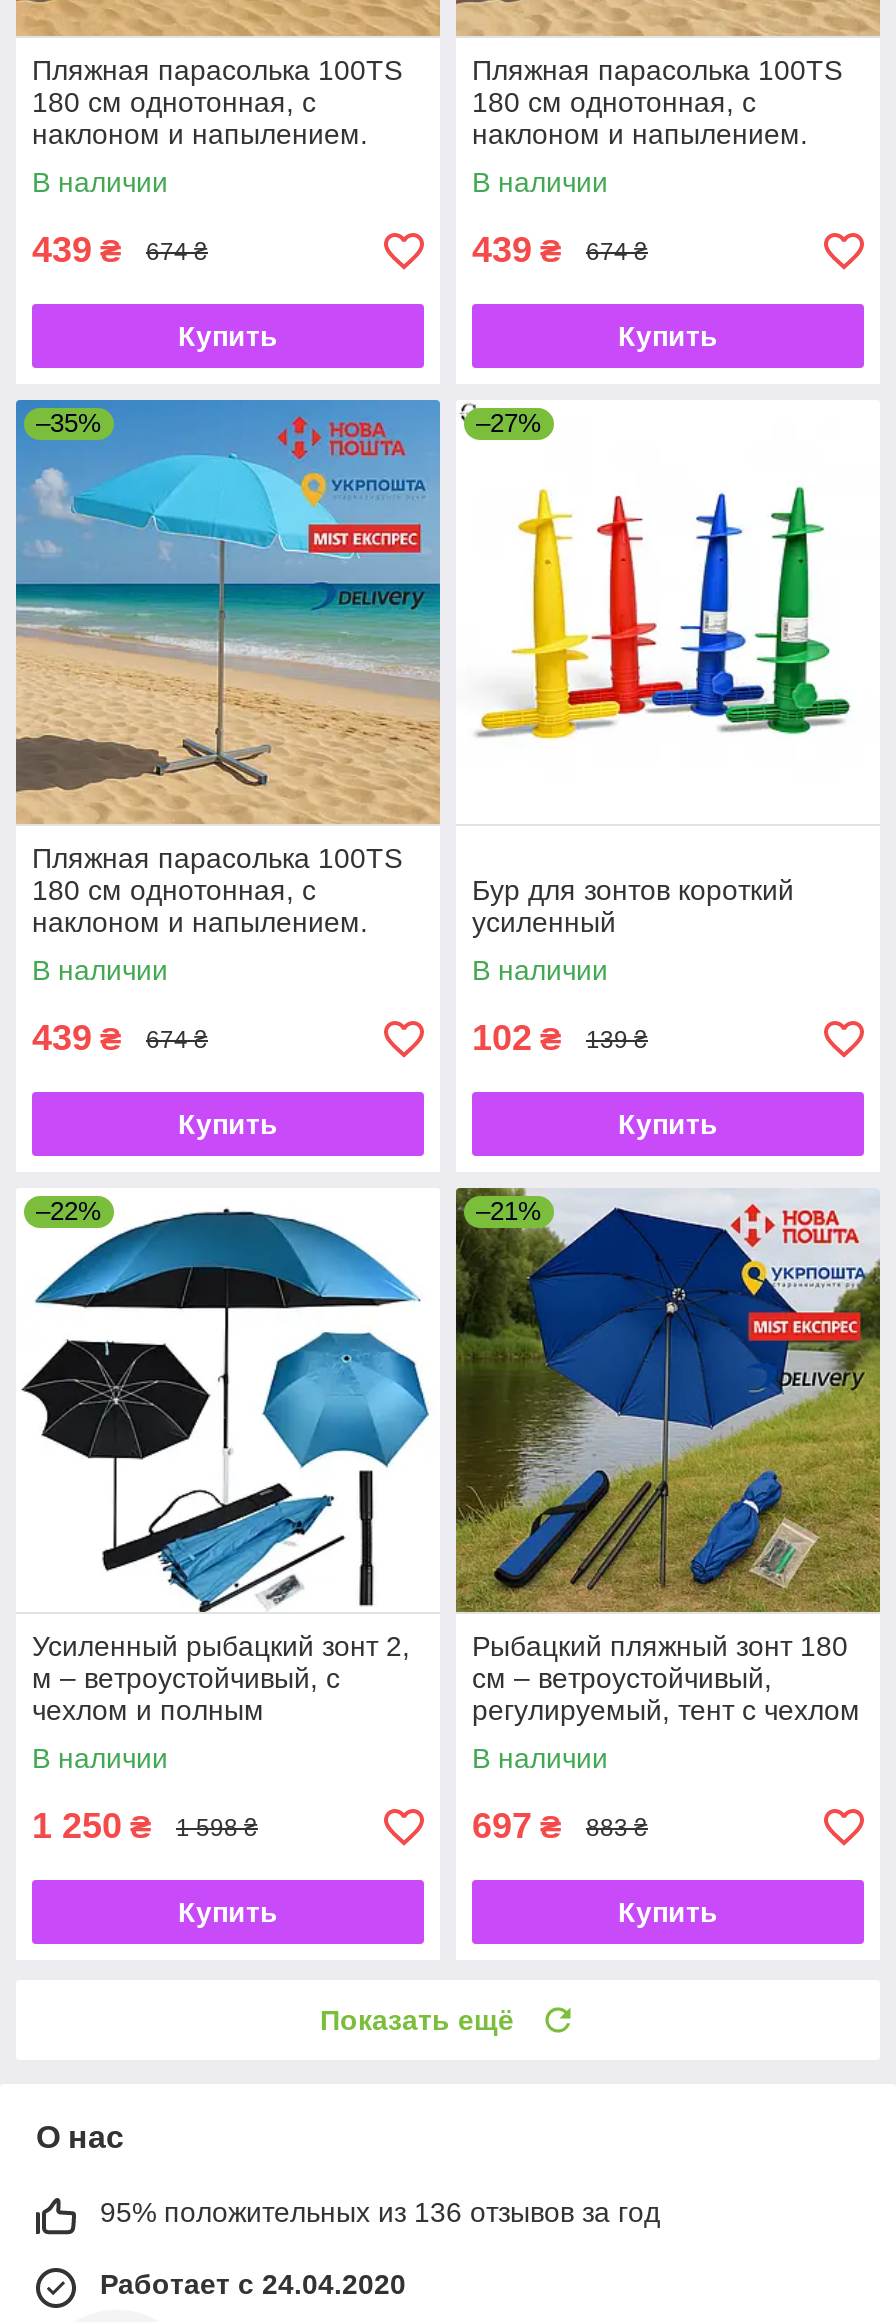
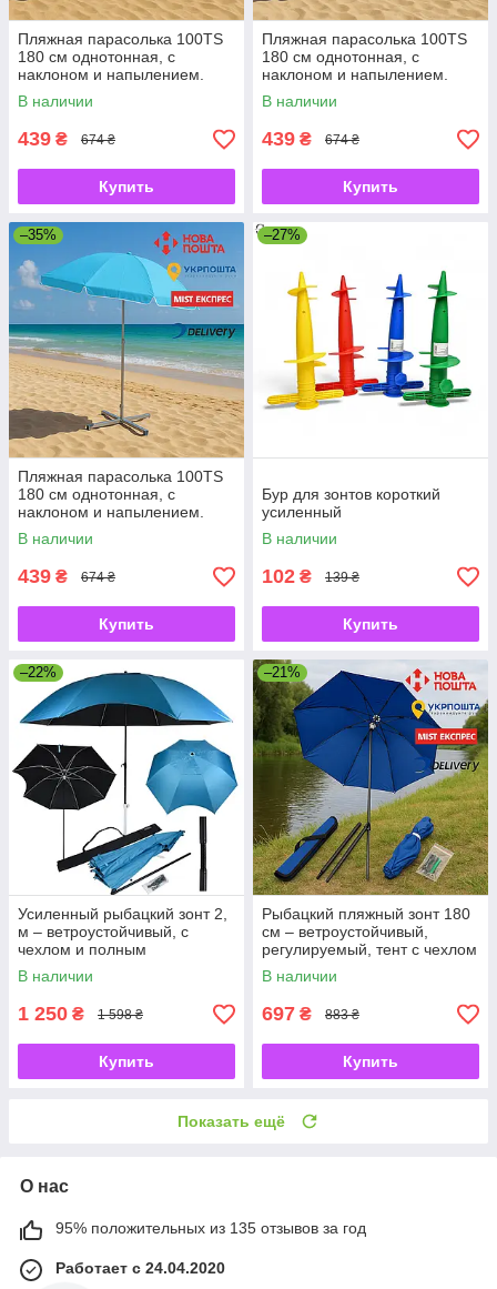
[100,2197,660,2229] 95% положительных из 136 отзывов за год -> [55,1219,366,1237] 95% положительных из 135 отзывов за год

